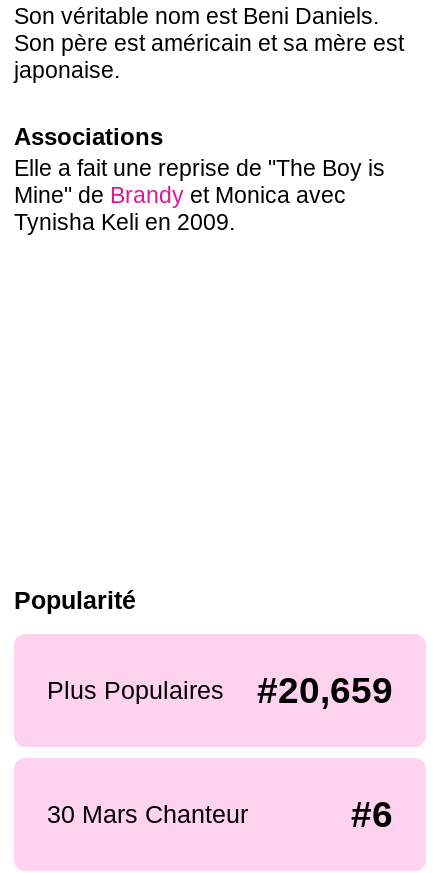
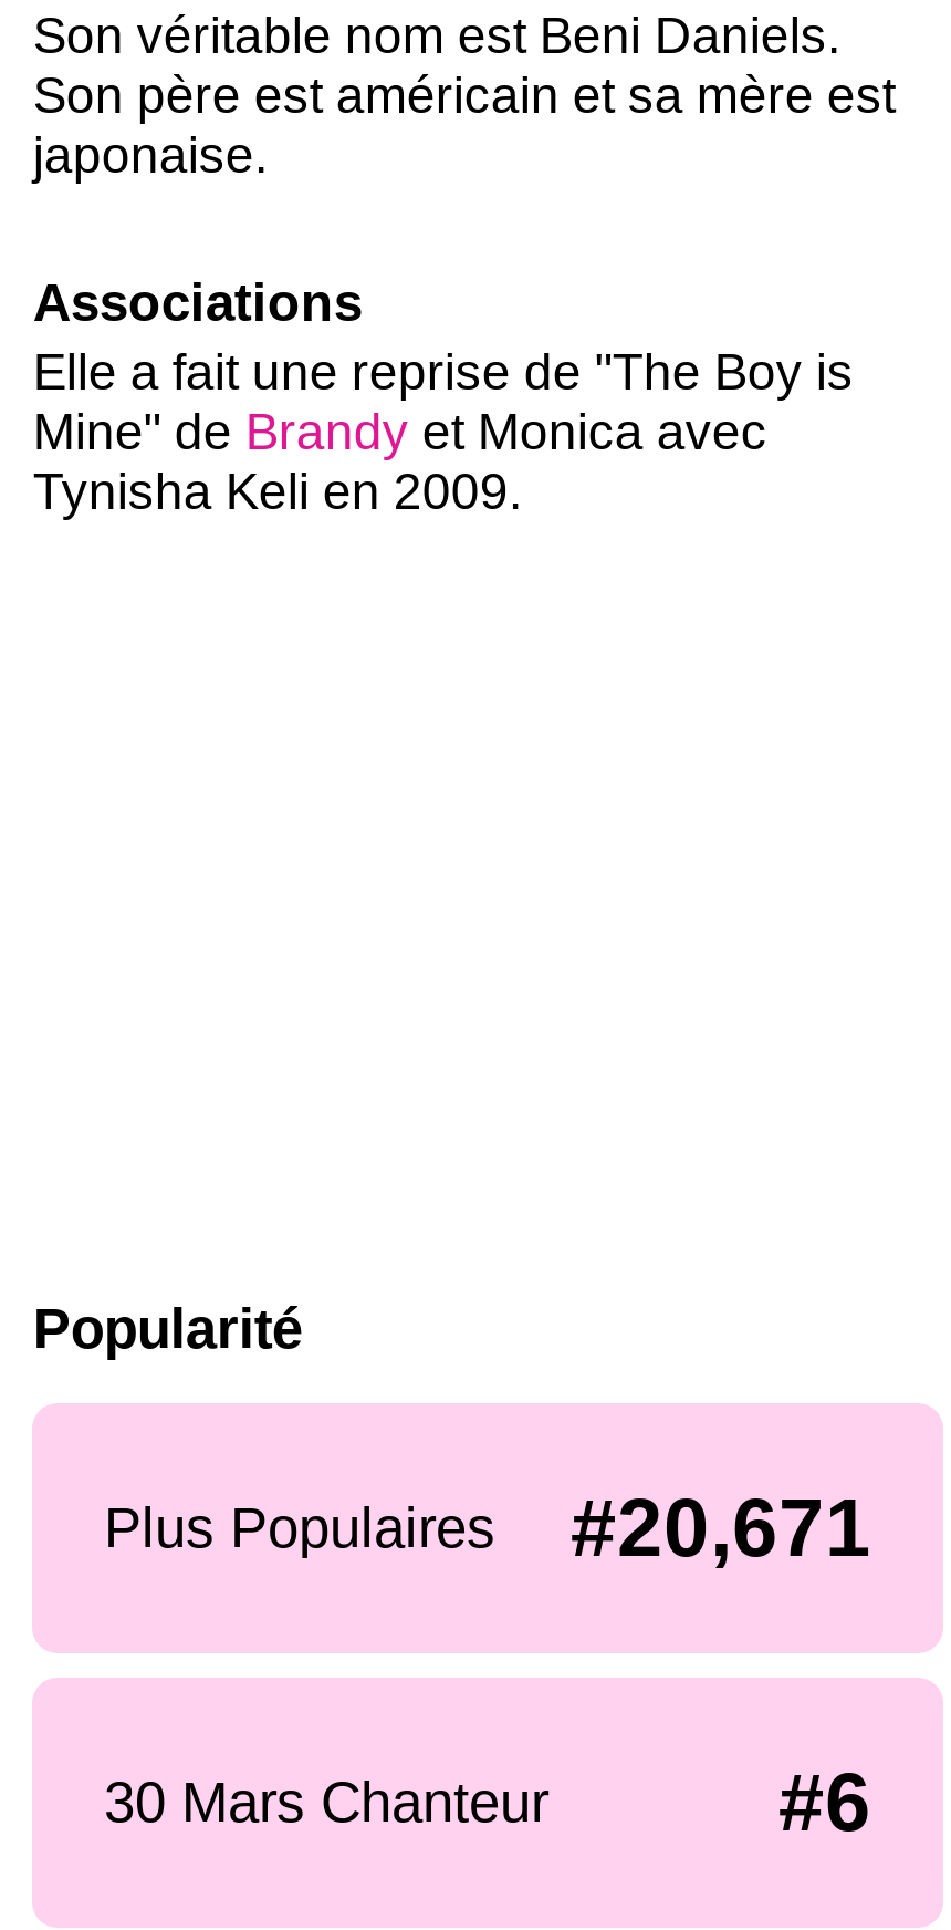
[46,670,393,711] Plus Populaires #20,659 -> [104,1483,871,1573] Plus Populaires #20,671

